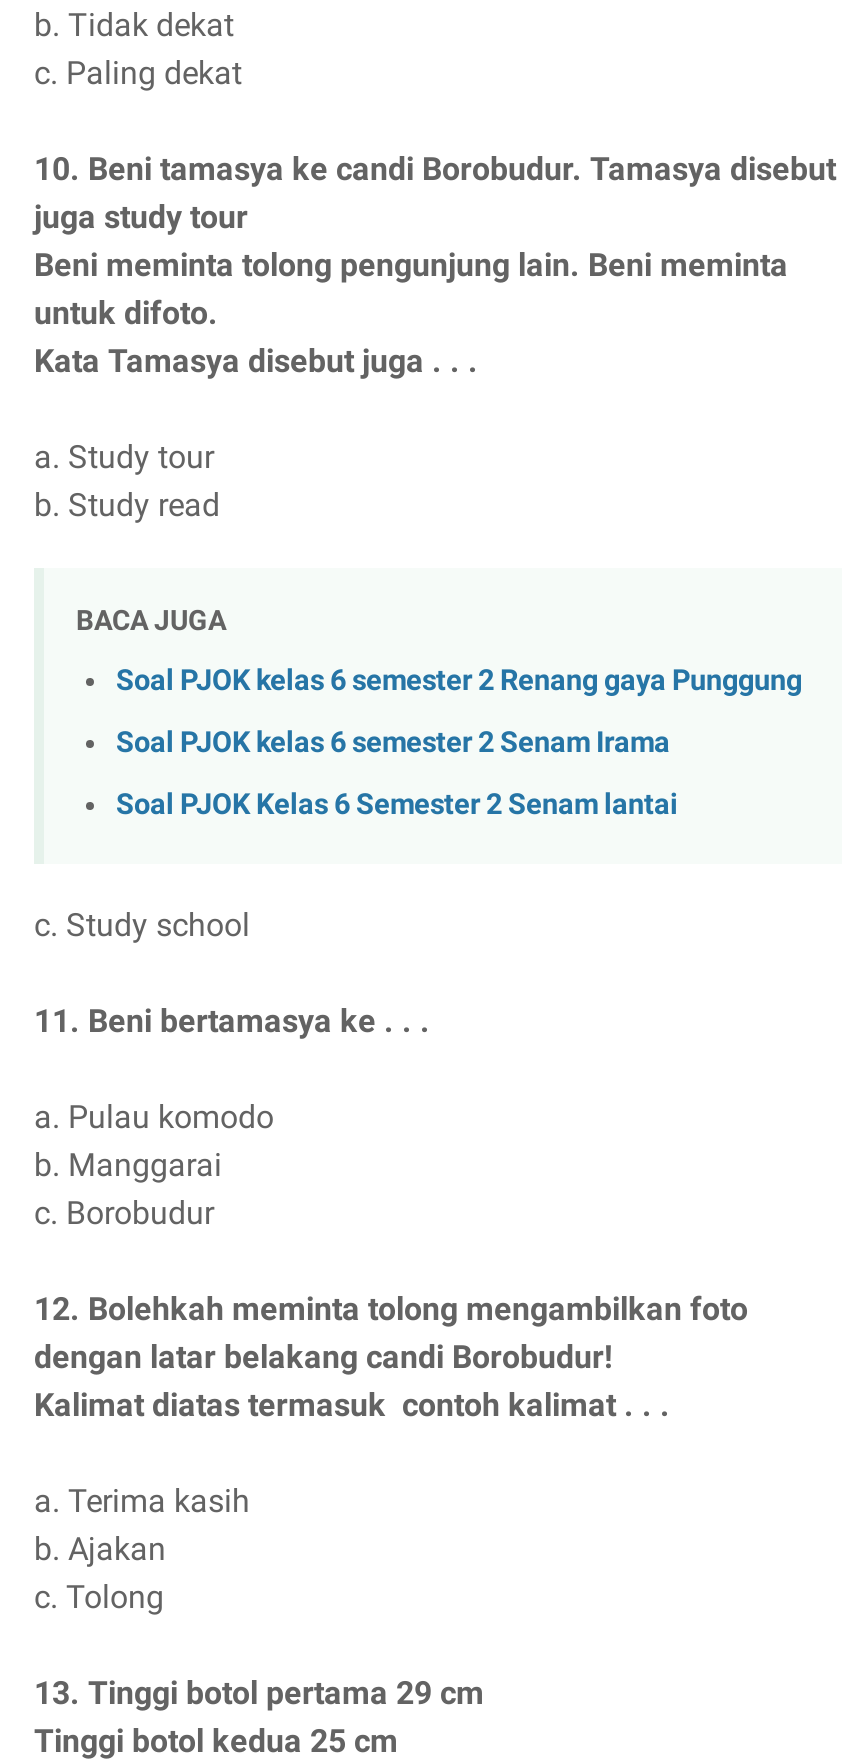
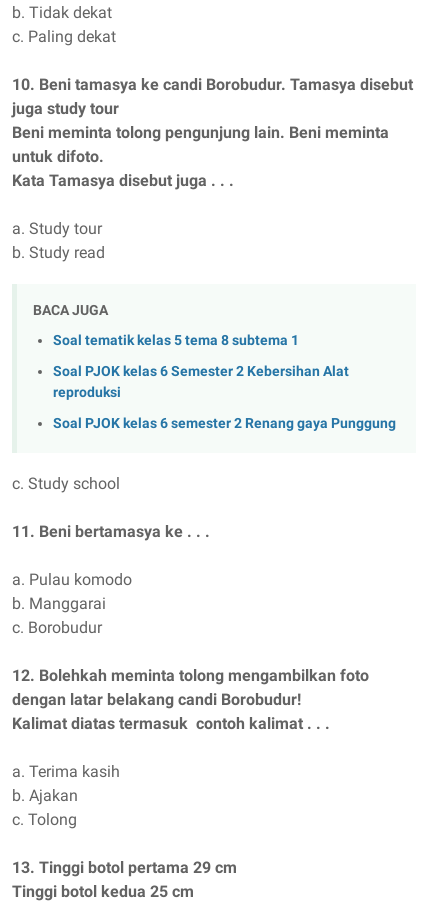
none -> [53,332,349,401] Soal tematik kelas 5 tema 8 subtema 1 | Soal PJOK kelas 6 Semester 2 Kebersihan Alat | reproduksi
moved [116,665,802,699] -> [53,415,396,432]: Soal PJOK kelas 6 semester 2 Renang gaya Punggung
[116,726,678,821] Soal PJOK kelas 6 semester 2 Senam Irama | Soal PJOK Kelas 6 Semester 2 Senam lantai -> none

